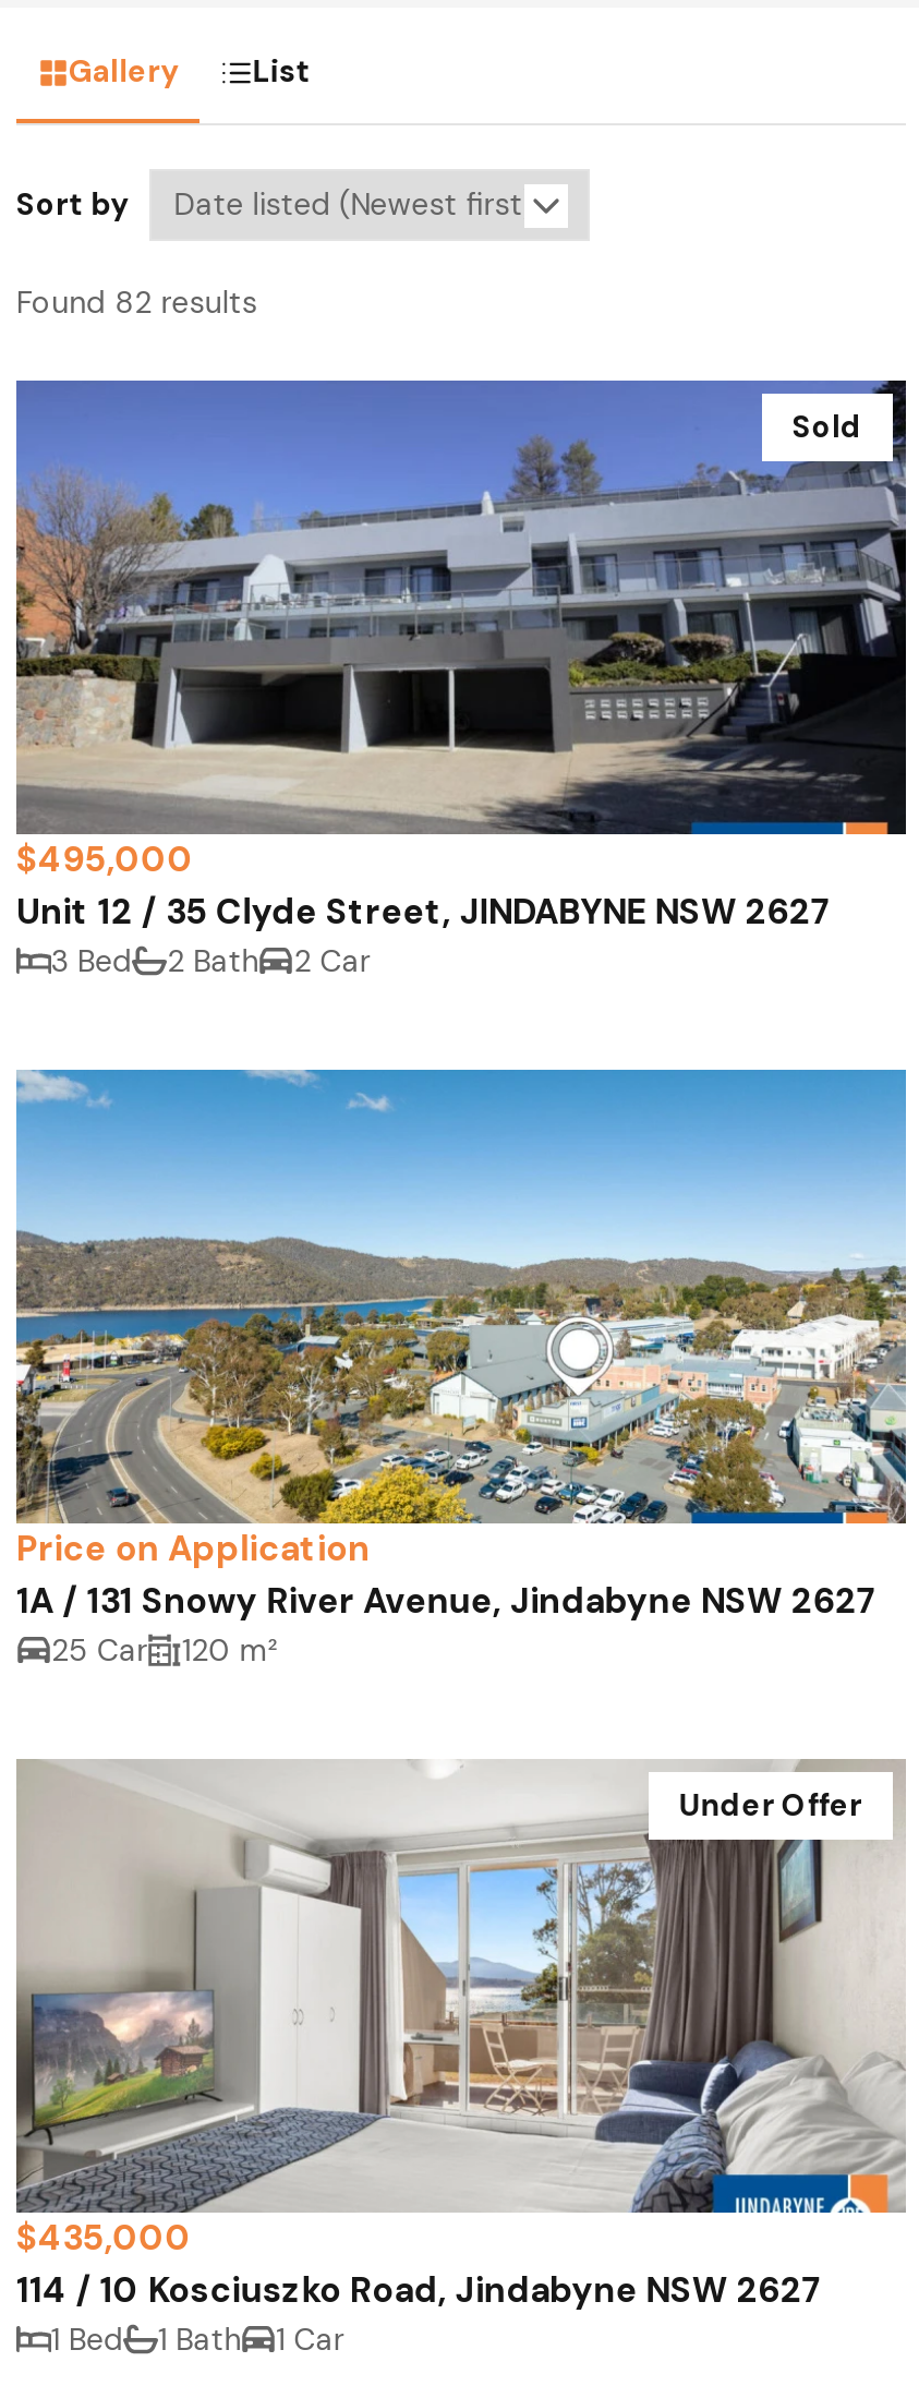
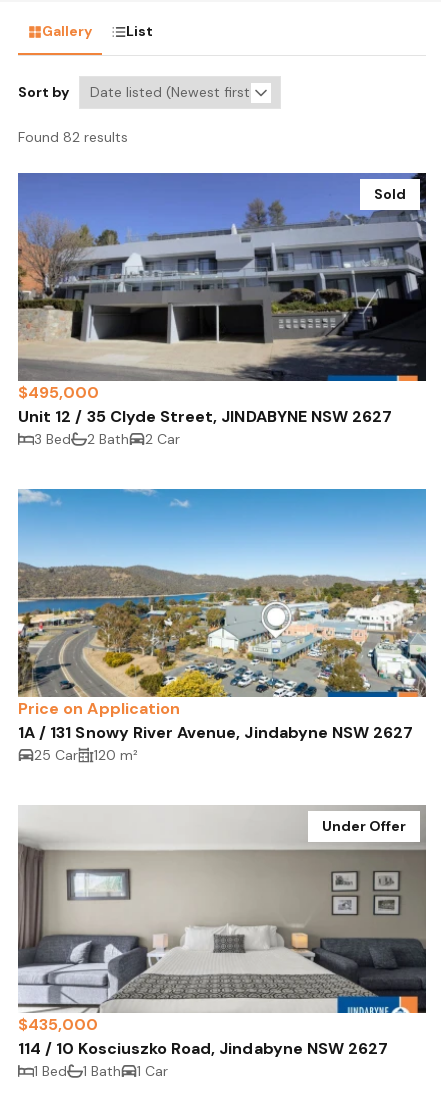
[14,1759,906,2213] [image] -> [18,806,427,1013] [image]

